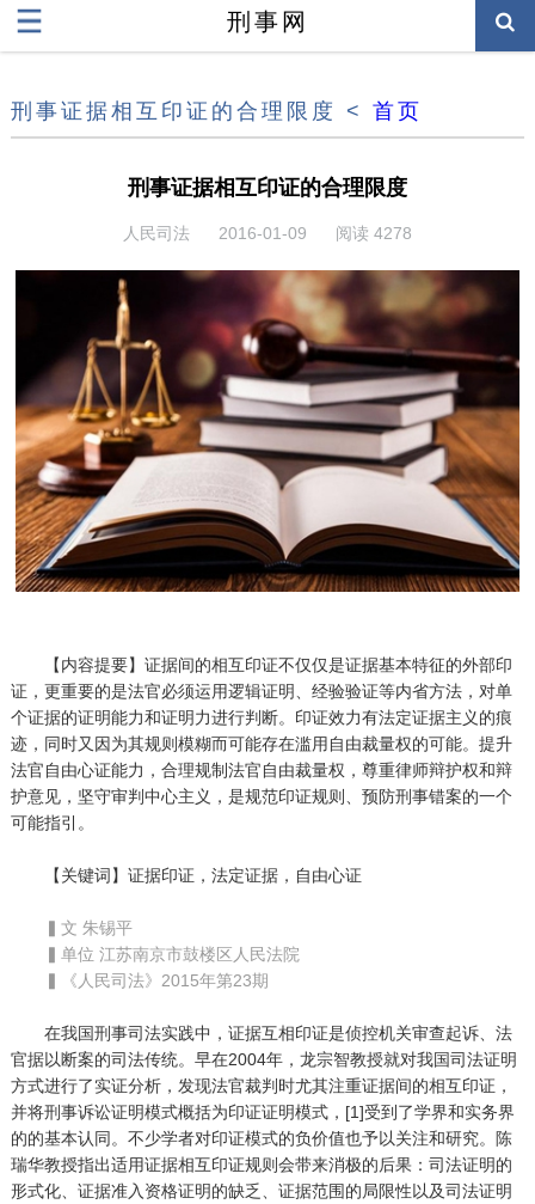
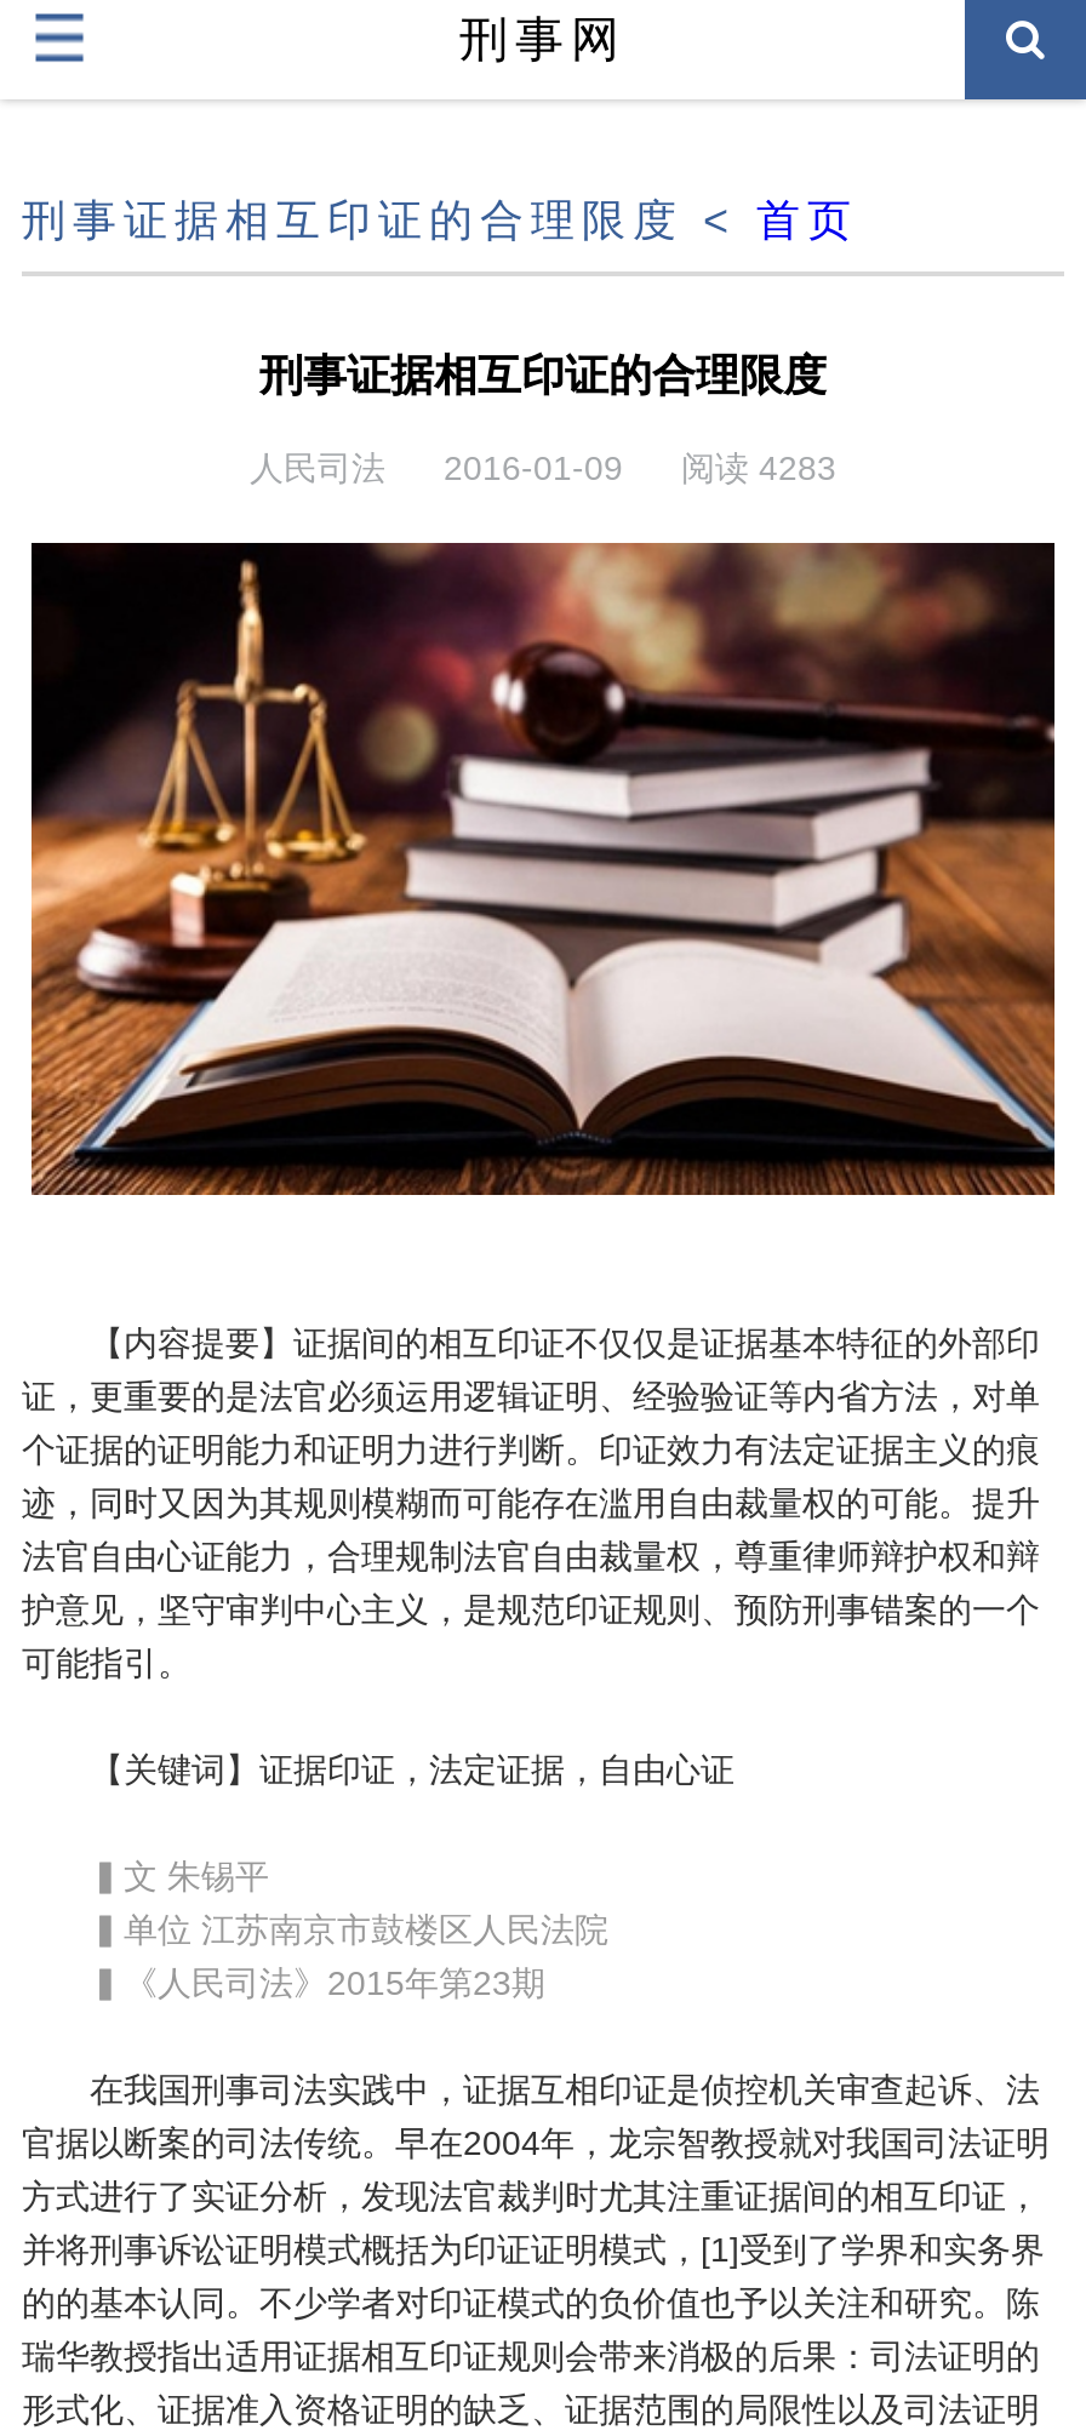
[123,224,412,243] 人民司法 2016-01-09 阅读 4278 -> [250,448,836,487] 人民司法 2016-01-09 阅读 4283

